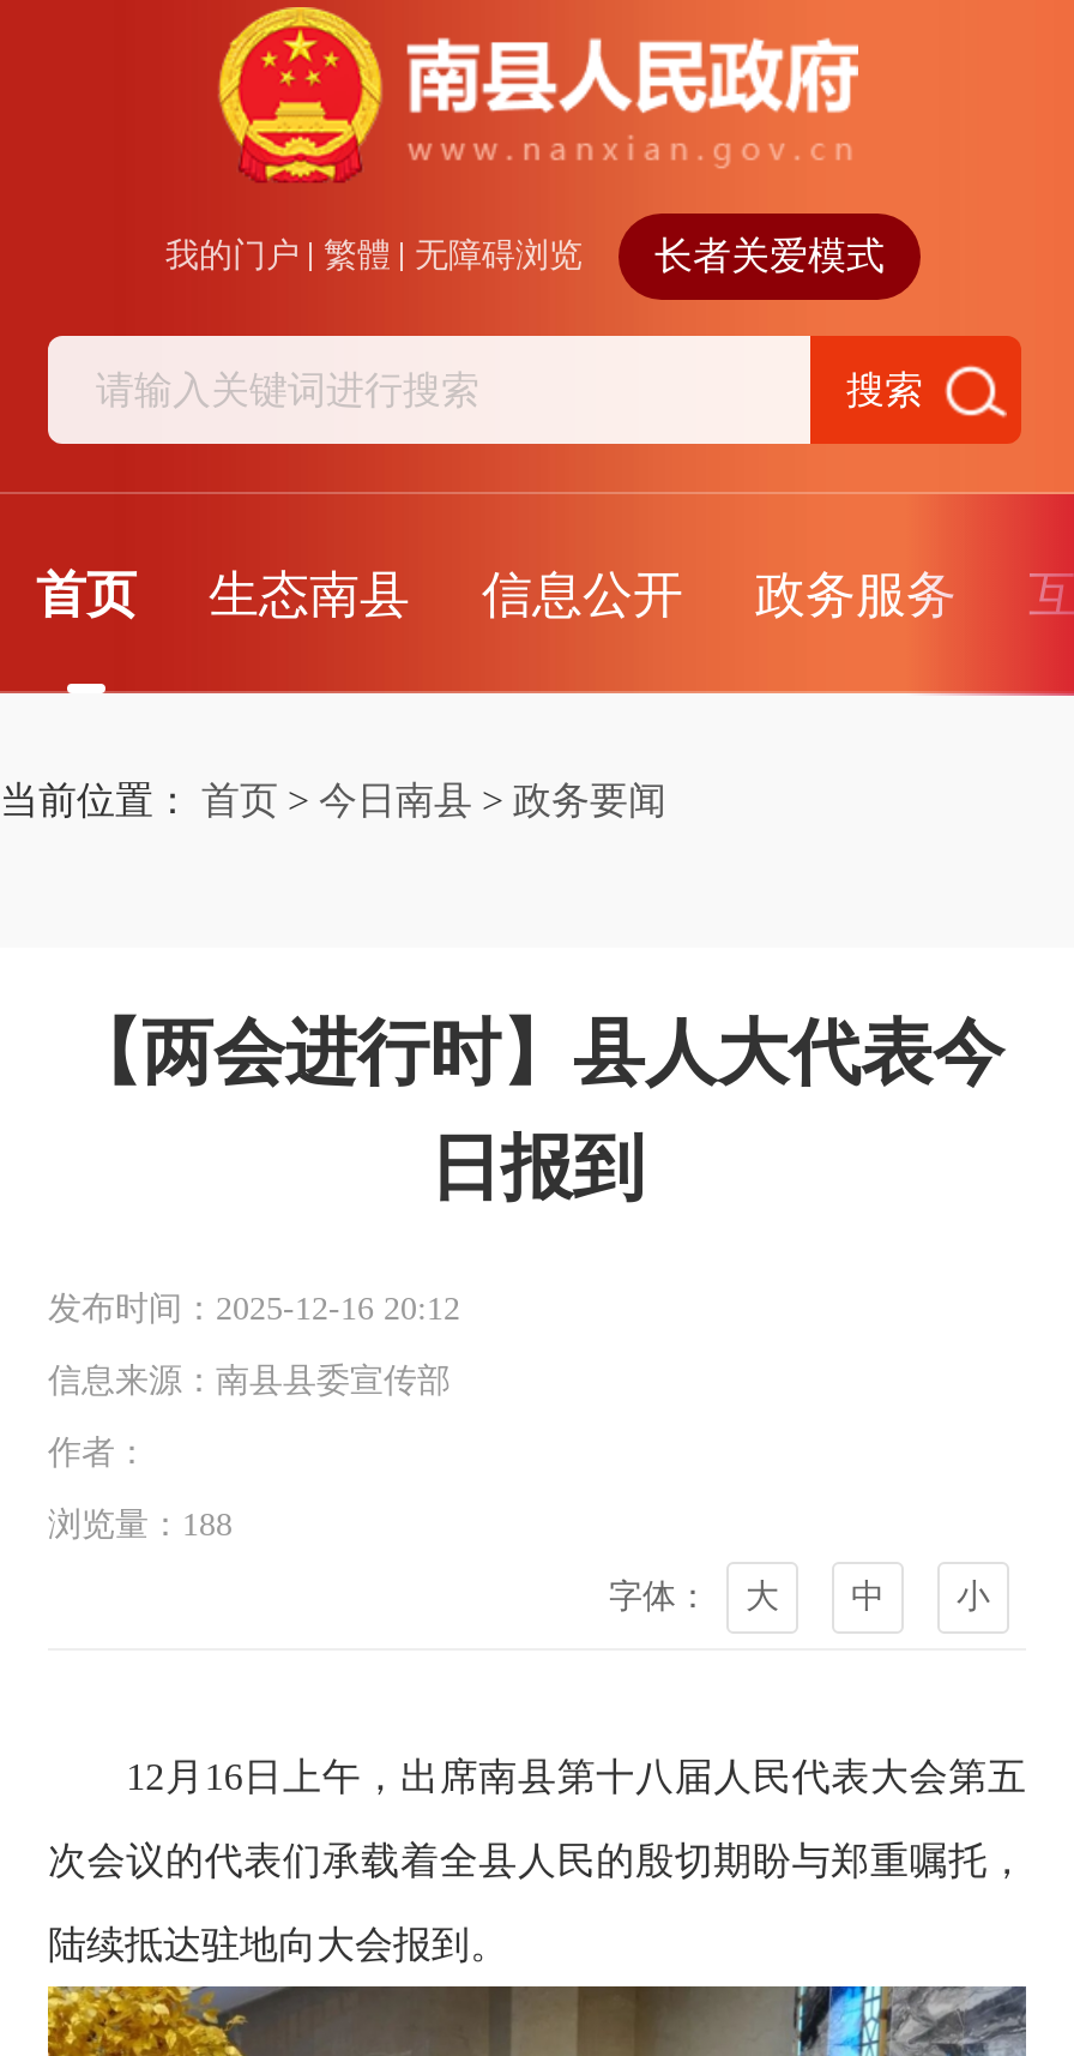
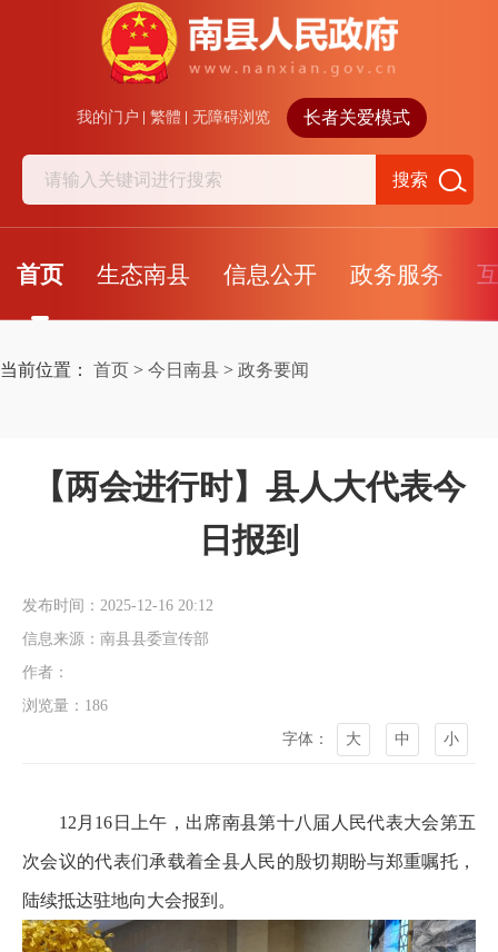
[48,1507,233,1543] 浏览量：188 -> [22,697,108,714] 浏览量：186

